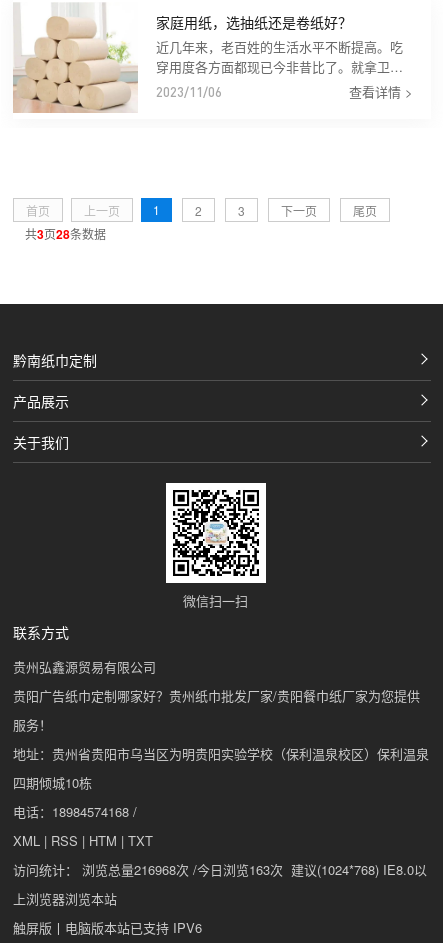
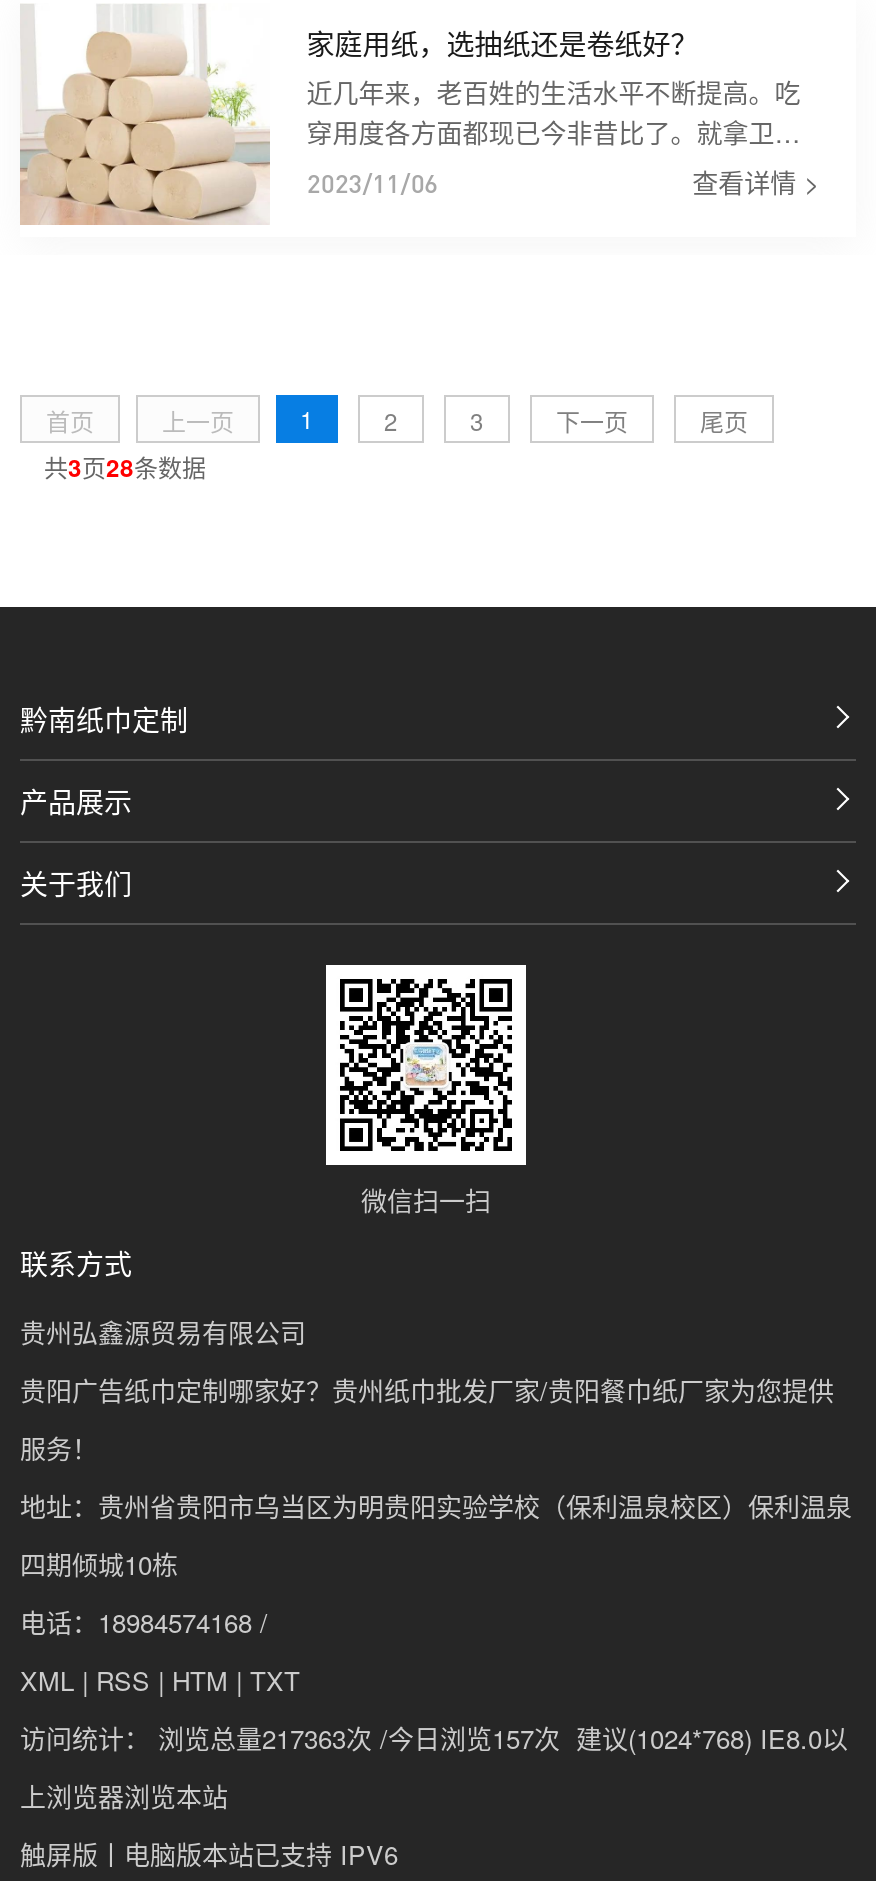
[13,860,427,879] 访问统计： 浏览总量216968次 /今日浏览163次 建议(1024*768) IE8.0以 -> [20,1718,848,1756] 访问统计： 浏览总量217363次 /今日浏览157次 建议(1024*768) IE8.0以

